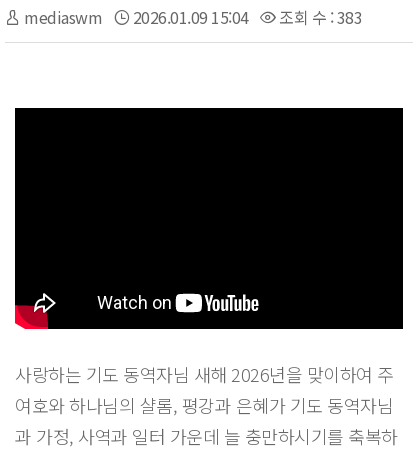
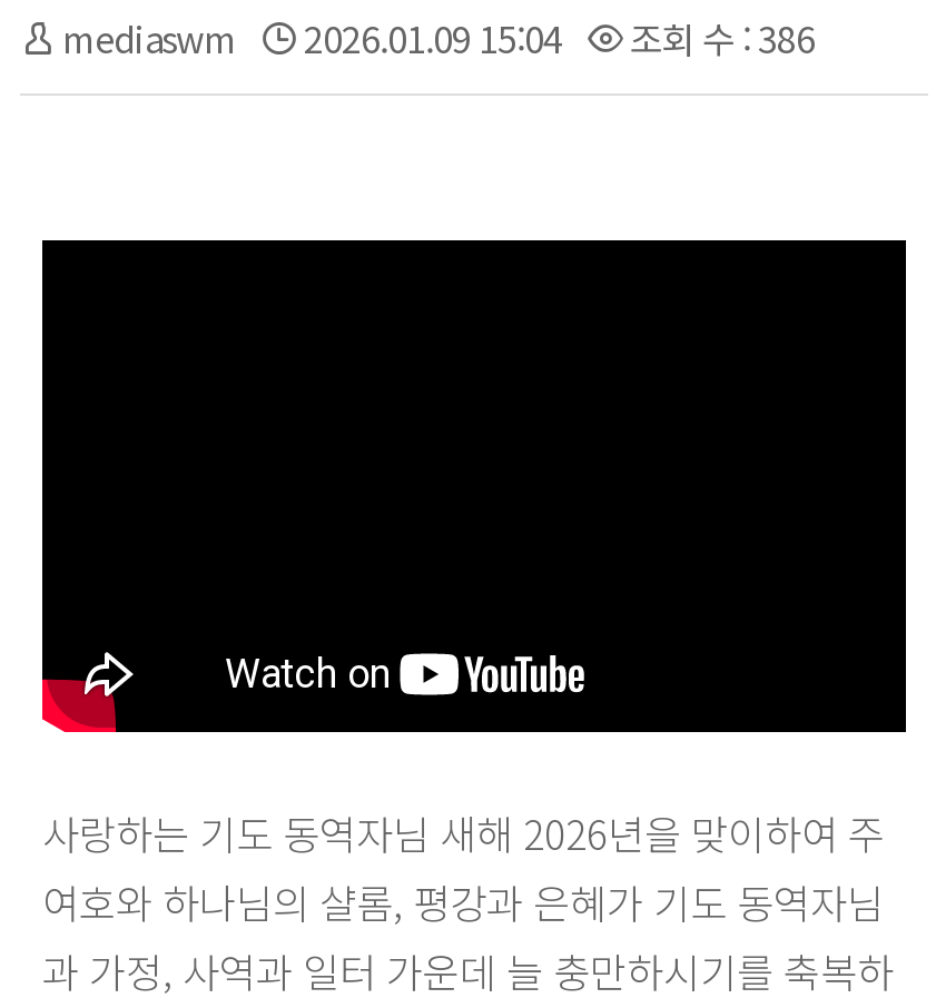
[24,5,362,29] mediaswm 2026.01.09 15:04 조회 수 : 383 -> [62,11,815,65] mediaswm 2026.01.09 15:04 조회 수 : 386

